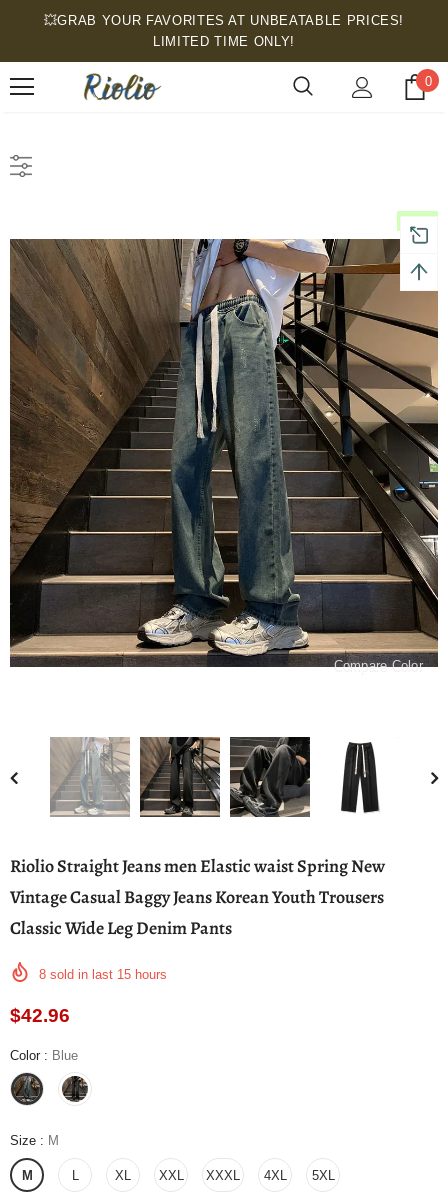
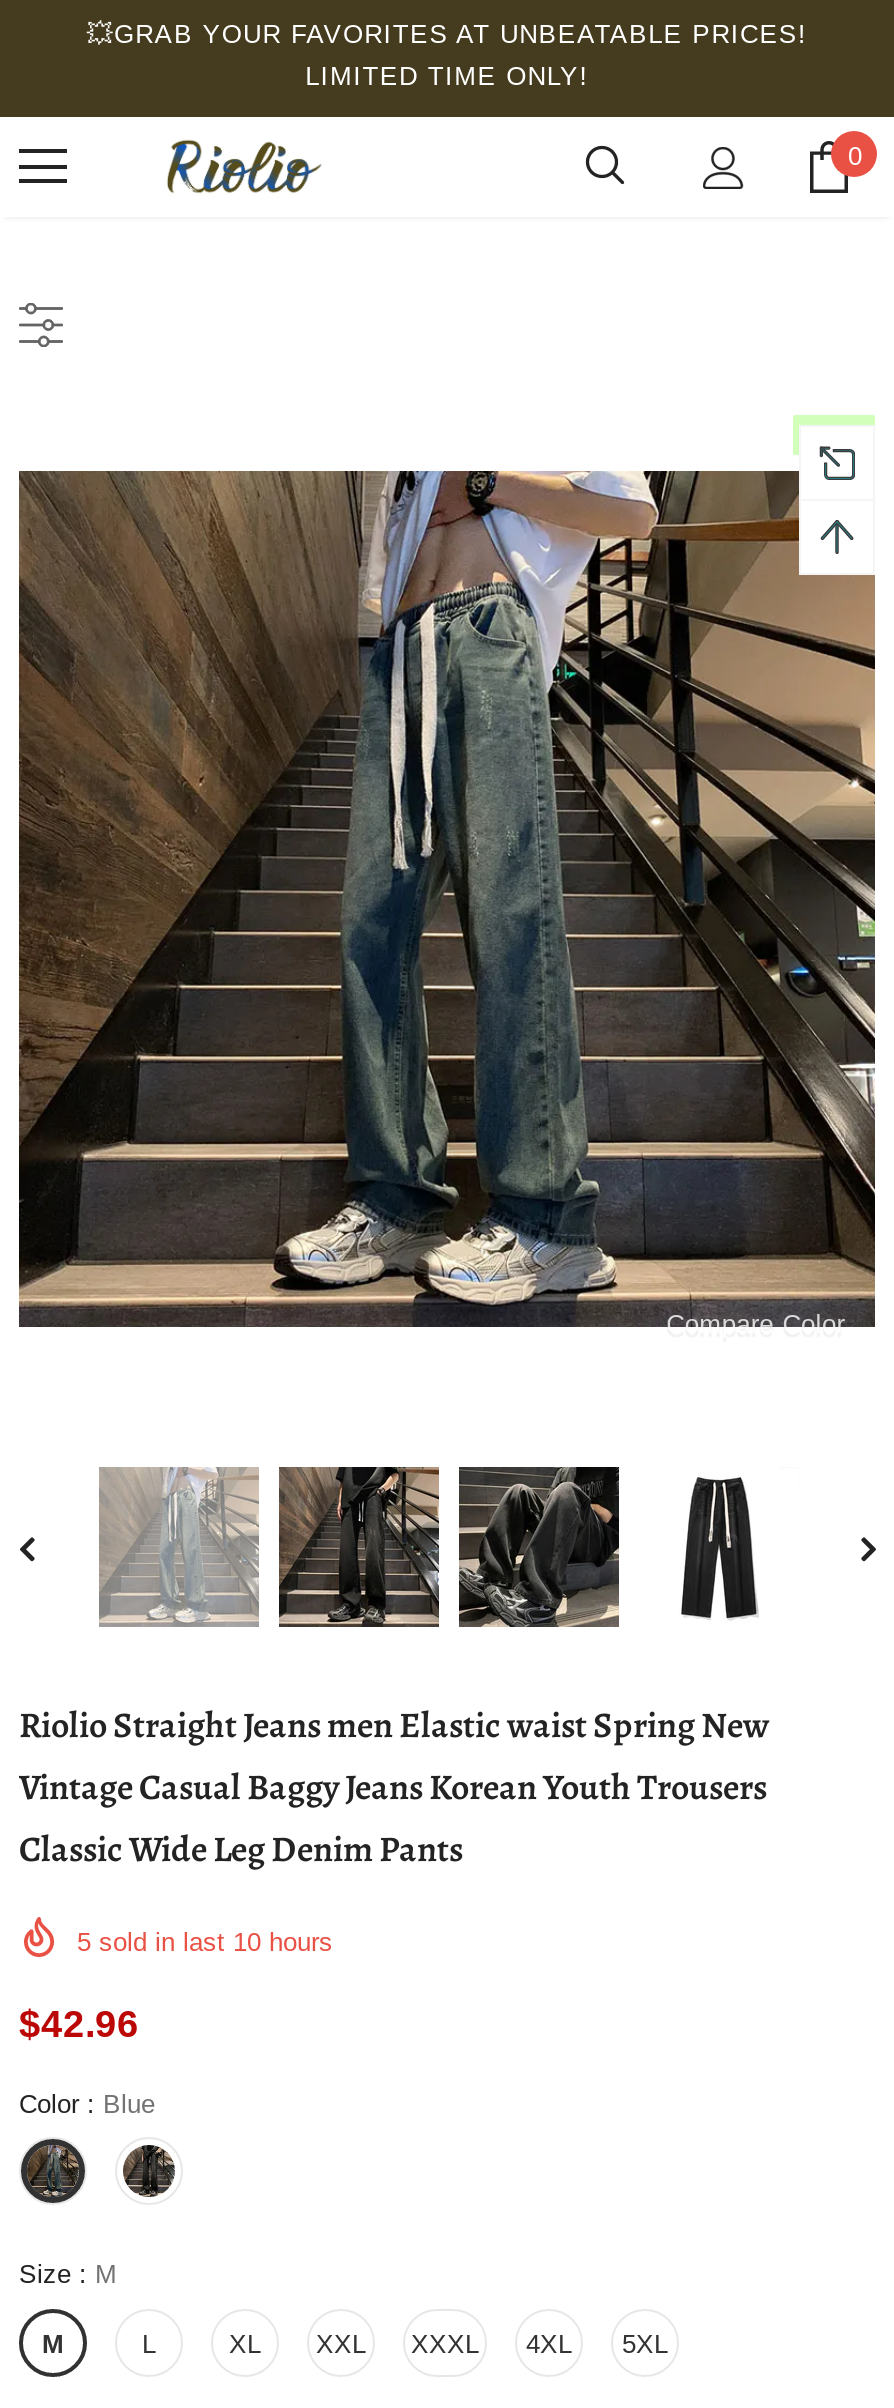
[39,967,167,982] 8 sold in last 15 hours -> [77,1927,333,1957] 5 sold in last 10 hours

